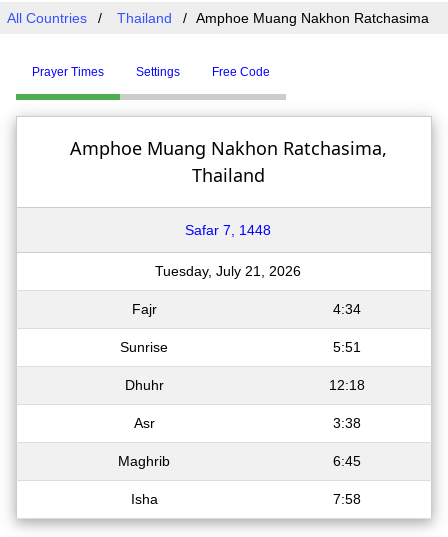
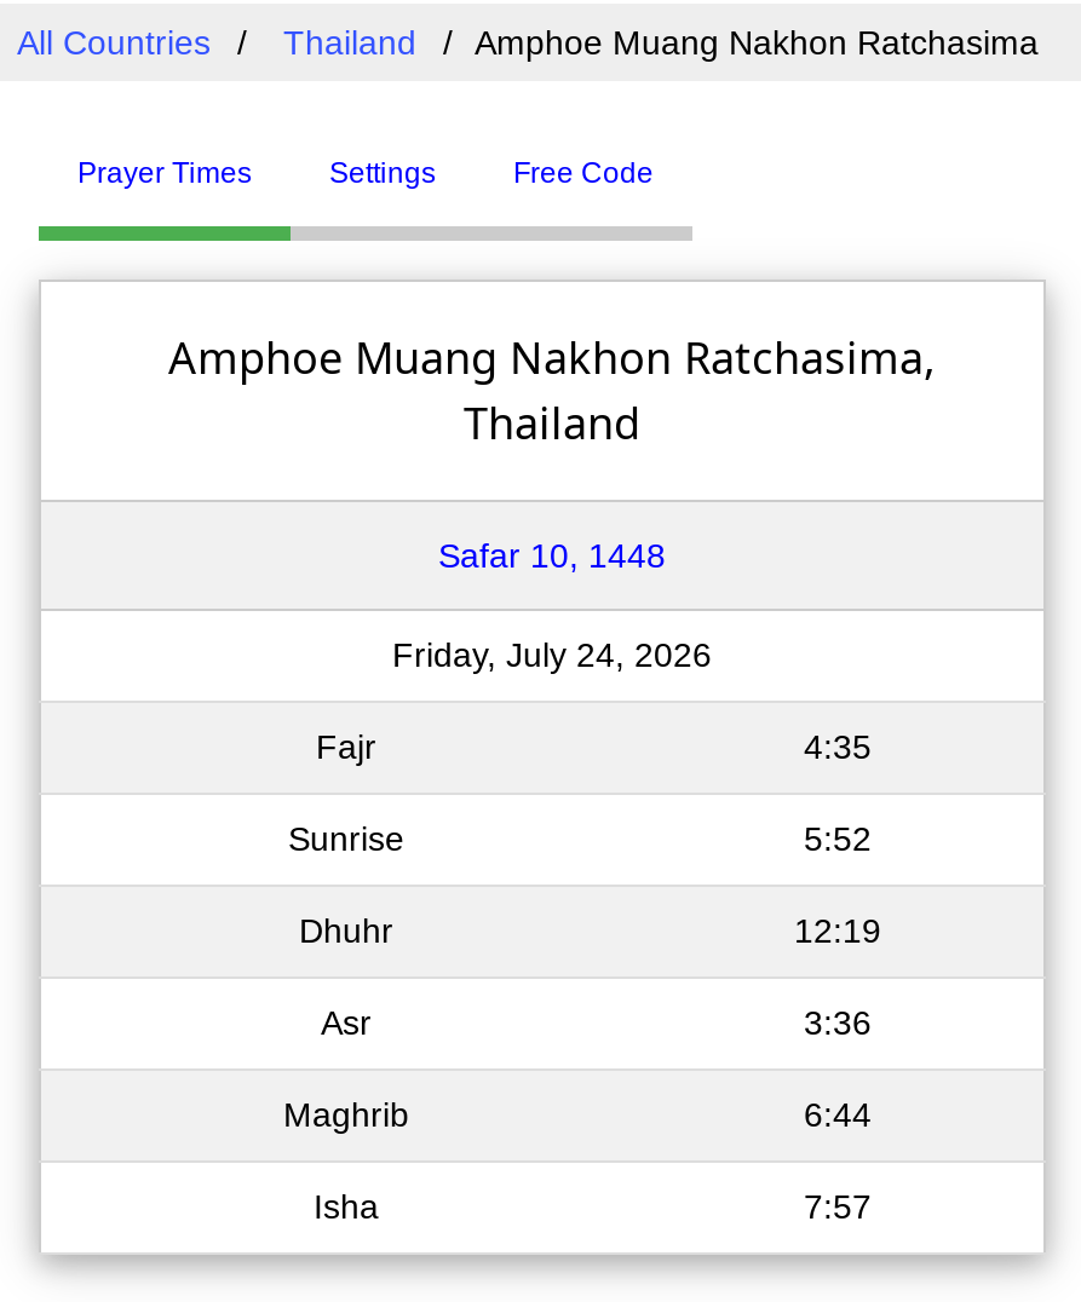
[185,222,271,238] Safar 7, 1448 -> [438,536,666,575] Safar 10, 1448
[155,263,301,279] Tuesday, July 21, 2026 -> [392,635,712,674] Friday, July 24, 2026
[333,301,361,317] 4:34 -> [804,727,872,766] 4:35
[333,339,361,355] 5:51 -> [804,819,872,858] 5:52
[329,377,365,393] 12:18 -> [794,911,881,950] 12:19
[333,415,361,431] 3:38 -> [804,1003,872,1042] 3:36
[333,453,361,469] 6:45 -> [804,1095,872,1134] 6:44
[333,491,361,507] 7:58 -> [804,1187,872,1226] 7:57

